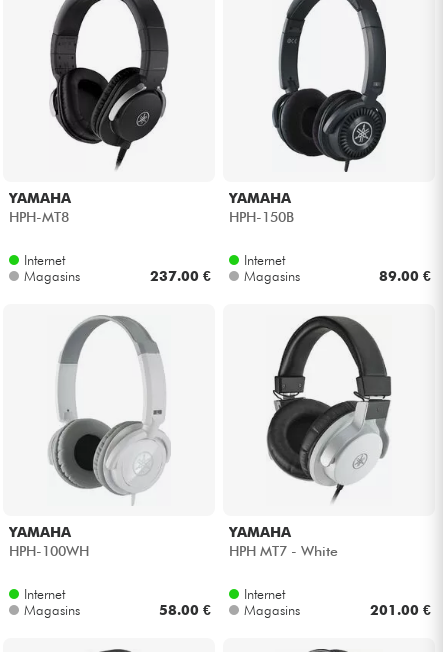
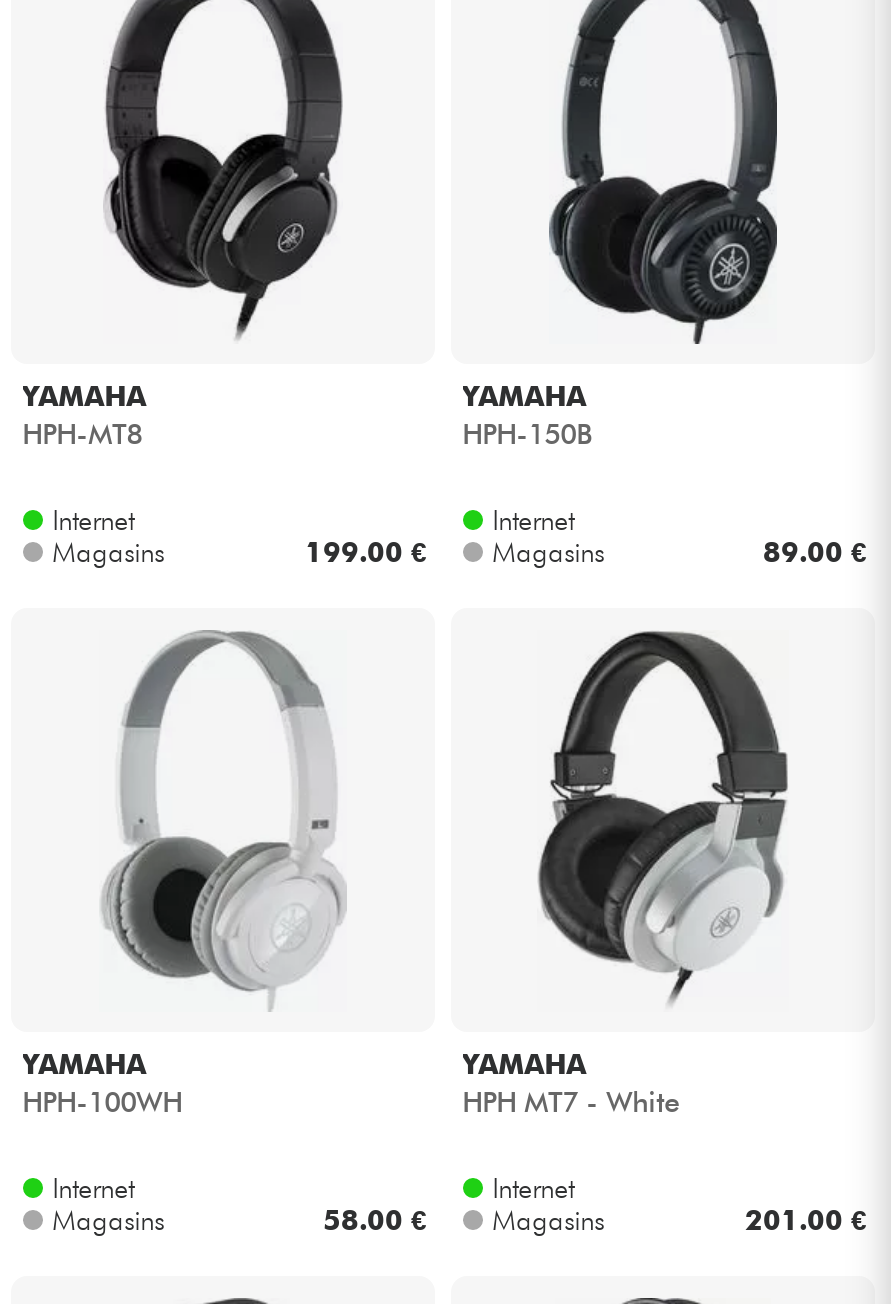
[150,268,211,284] 237.00 € -> [305,537,427,569] 199.00 €

